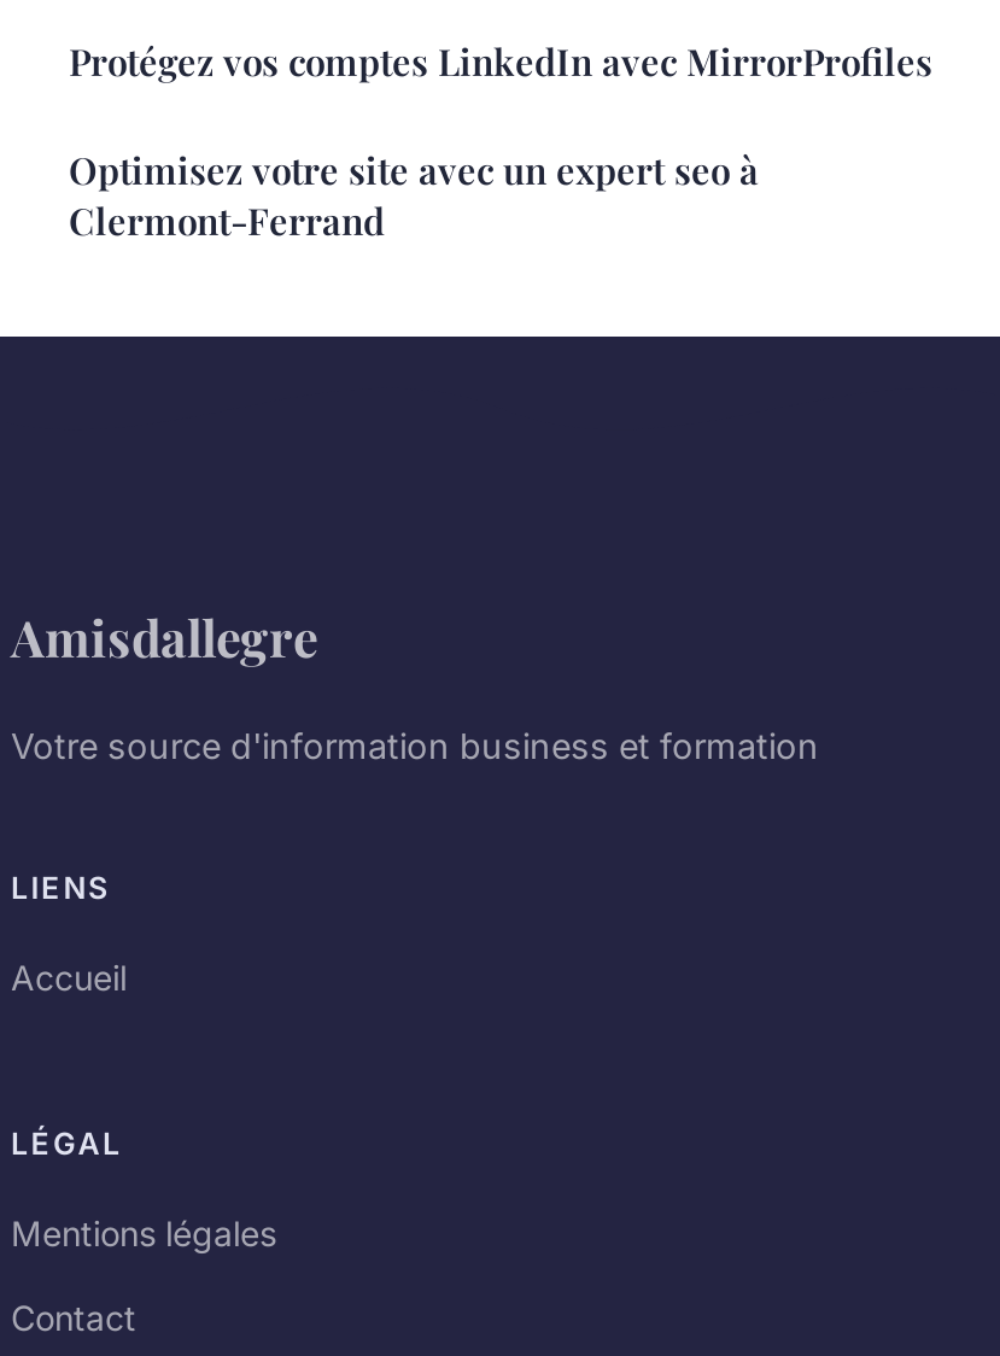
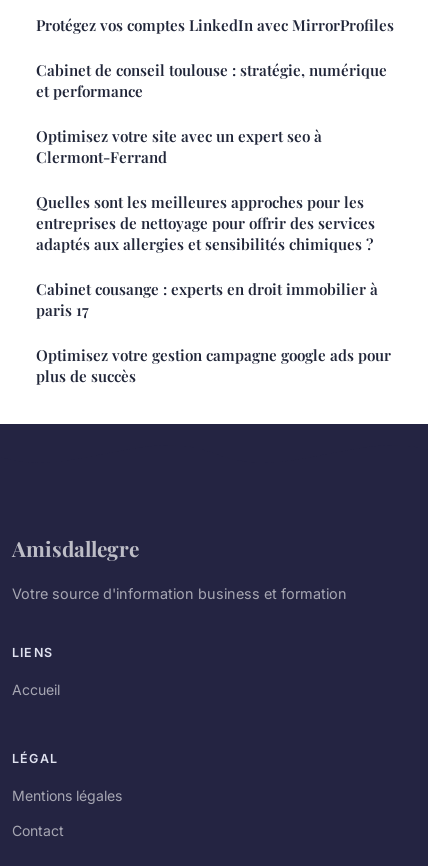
none -> [36,60,387,101] Cabinet de conseil toulouse : stratégie, numérique | et performance
none -> [36,192,391,386] Quelles sont les meilleures approches pour les | entreprises de nettoyage pour offrir des services | adaptés aux allergies et sensibilités chimiques ? | Cabinet cousange : experts en droit immobilier à | paris 17 | Optimisez votre gestion campagne google ads pour | plus de succès

